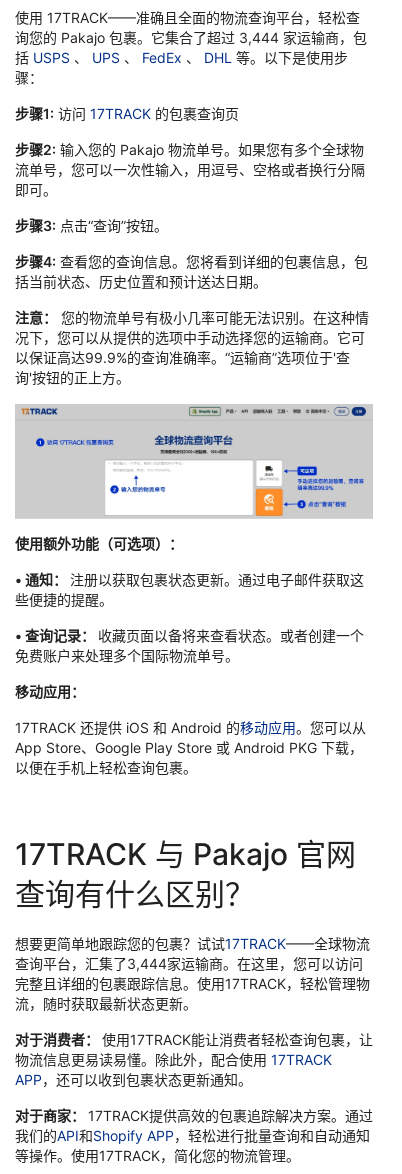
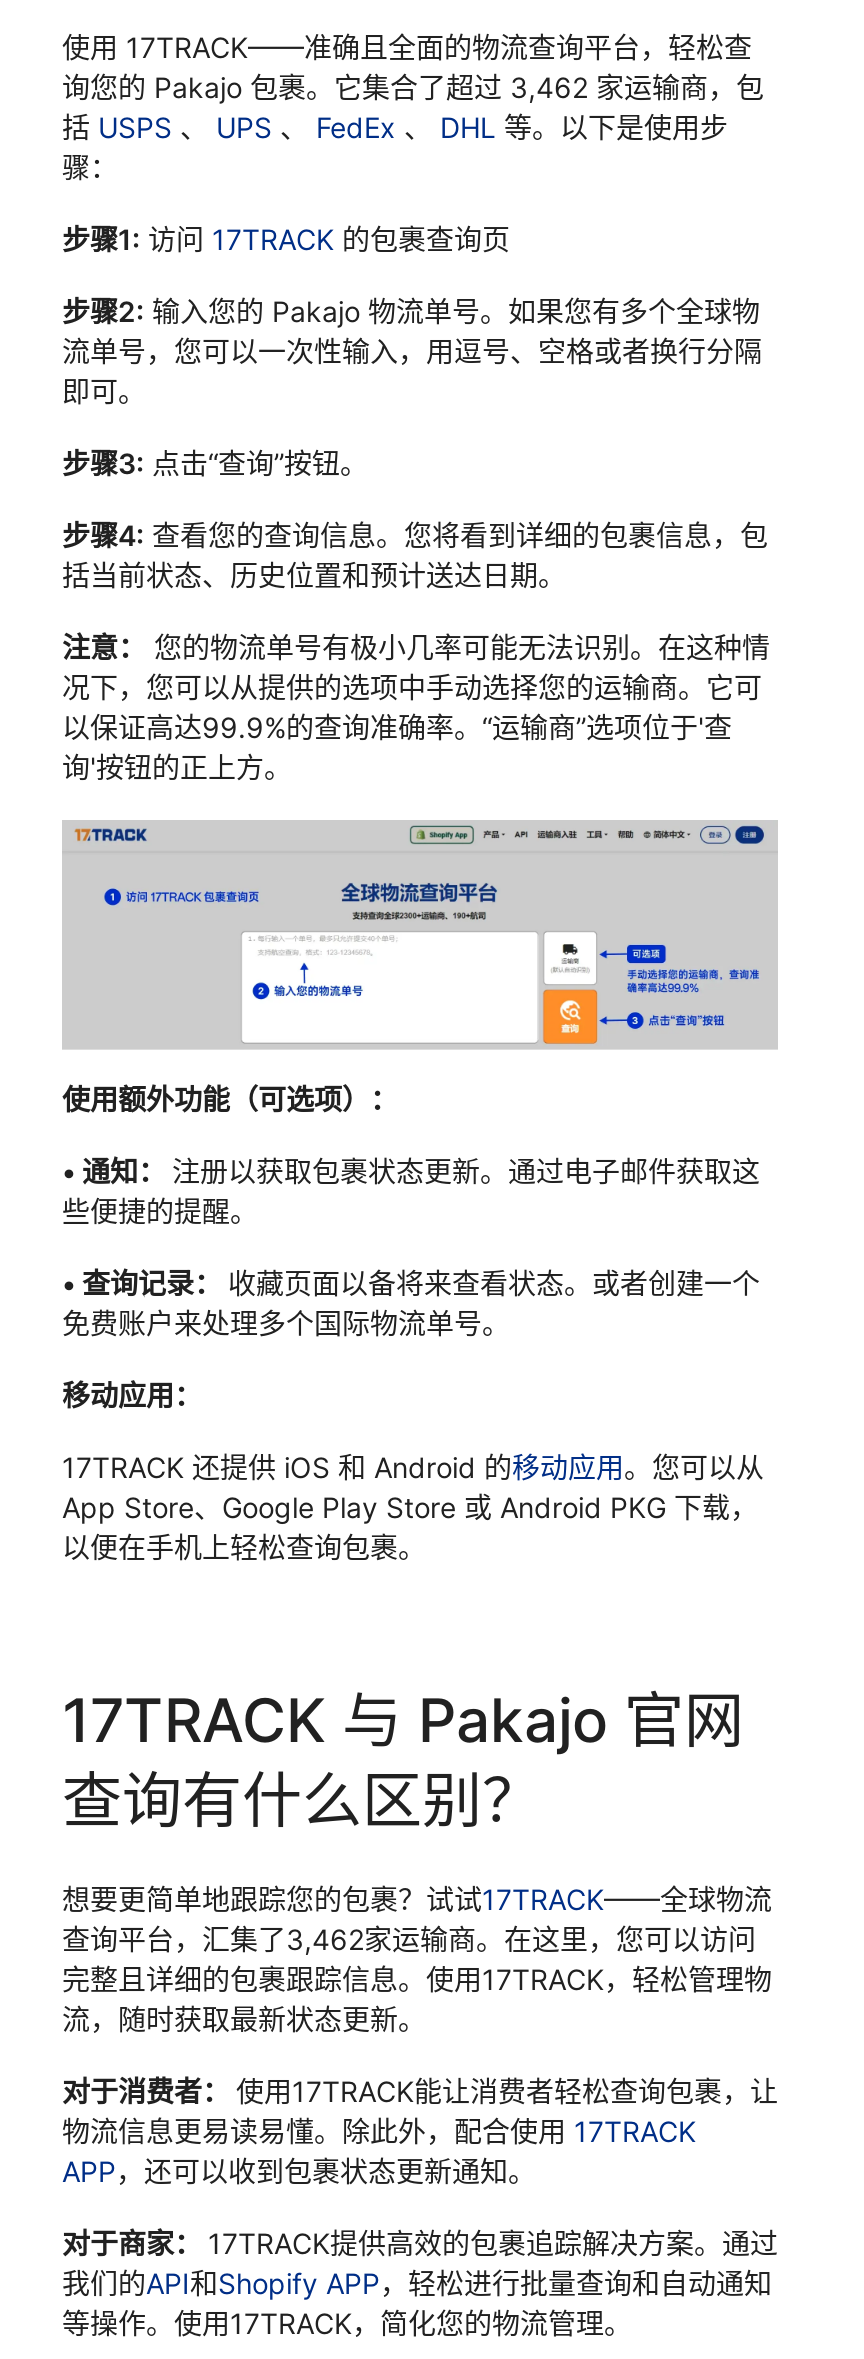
[15,29,367,46] 询您的 Pakajo 包裹。它集合了超过 3,444 家运输商，包 -> [62,70,764,104] 询您的 Pakajo 包裹。它集合了超过 3,462 家运输商，包
[15,955,363,972] 查询平台，汇集了3,444家运输商。在这里，您可以访问 -> [62,1923,756,1957] 查询平台，汇集了3,462家运输商。在这里，您可以访问

